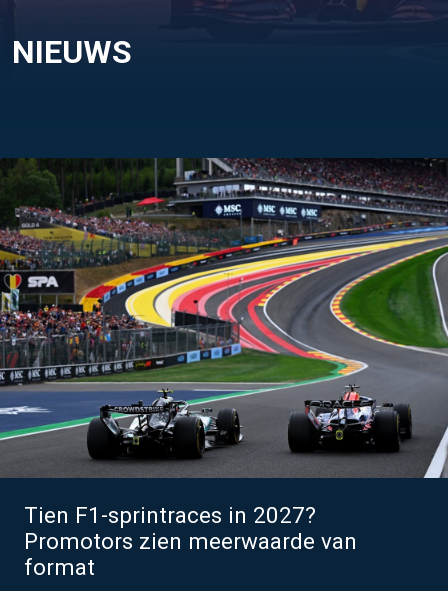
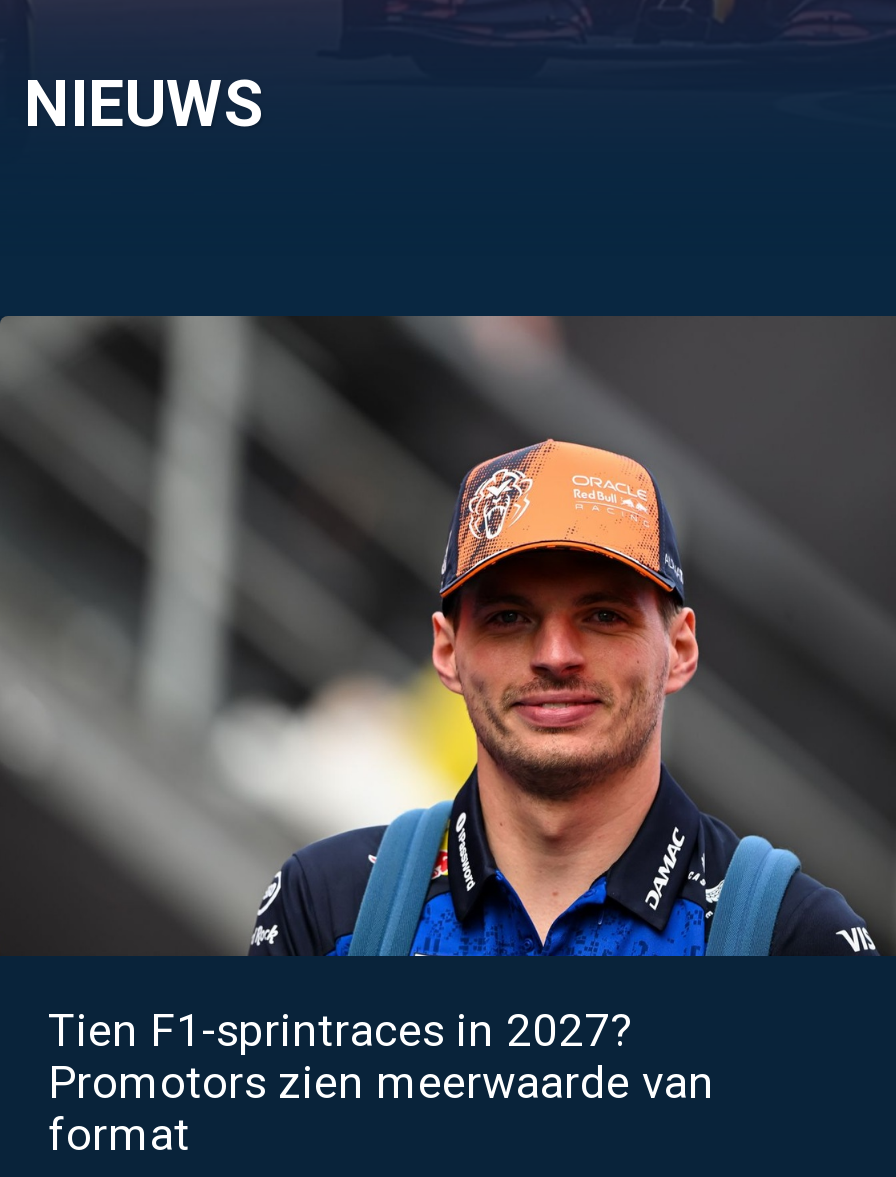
[3,158,445,479] [image] -> [6,314,890,958] [image]

